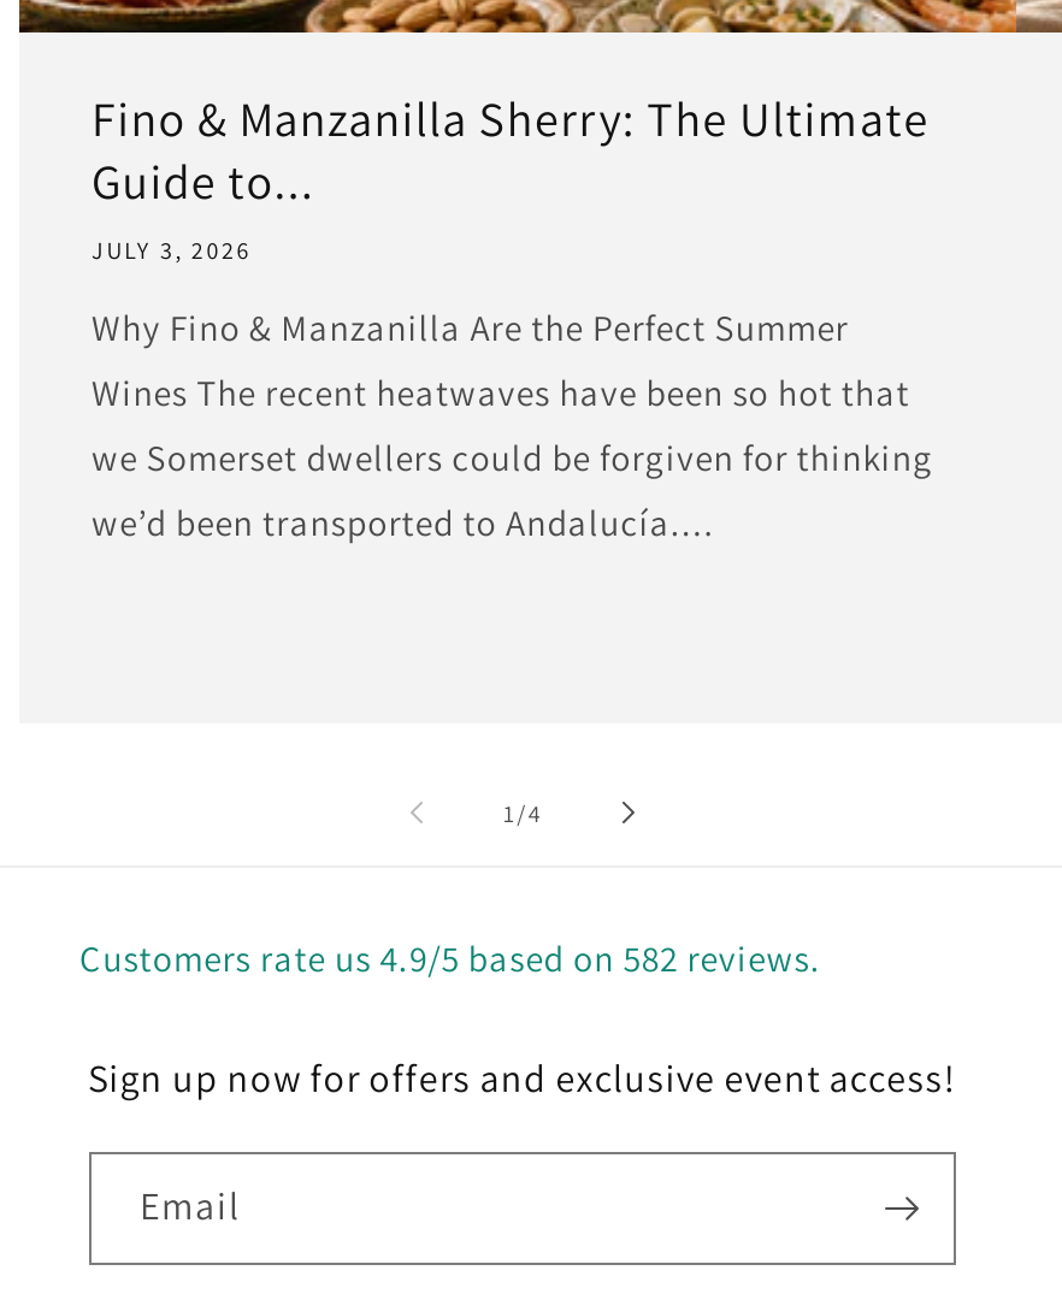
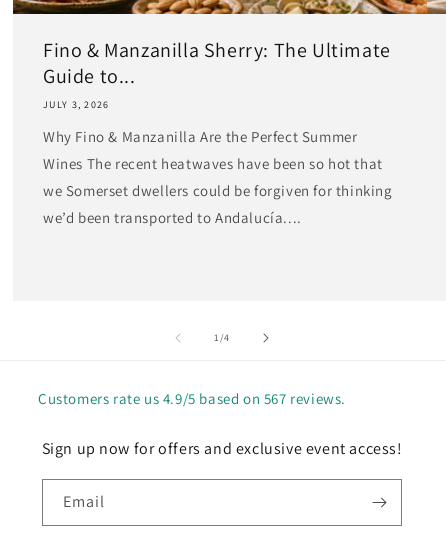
[79,936,821,982] Customers rate us 4.9/5 based on 582 reviews. -> [38,389,346,408] Customers rate us 4.9/5 based on 567 reviews.

